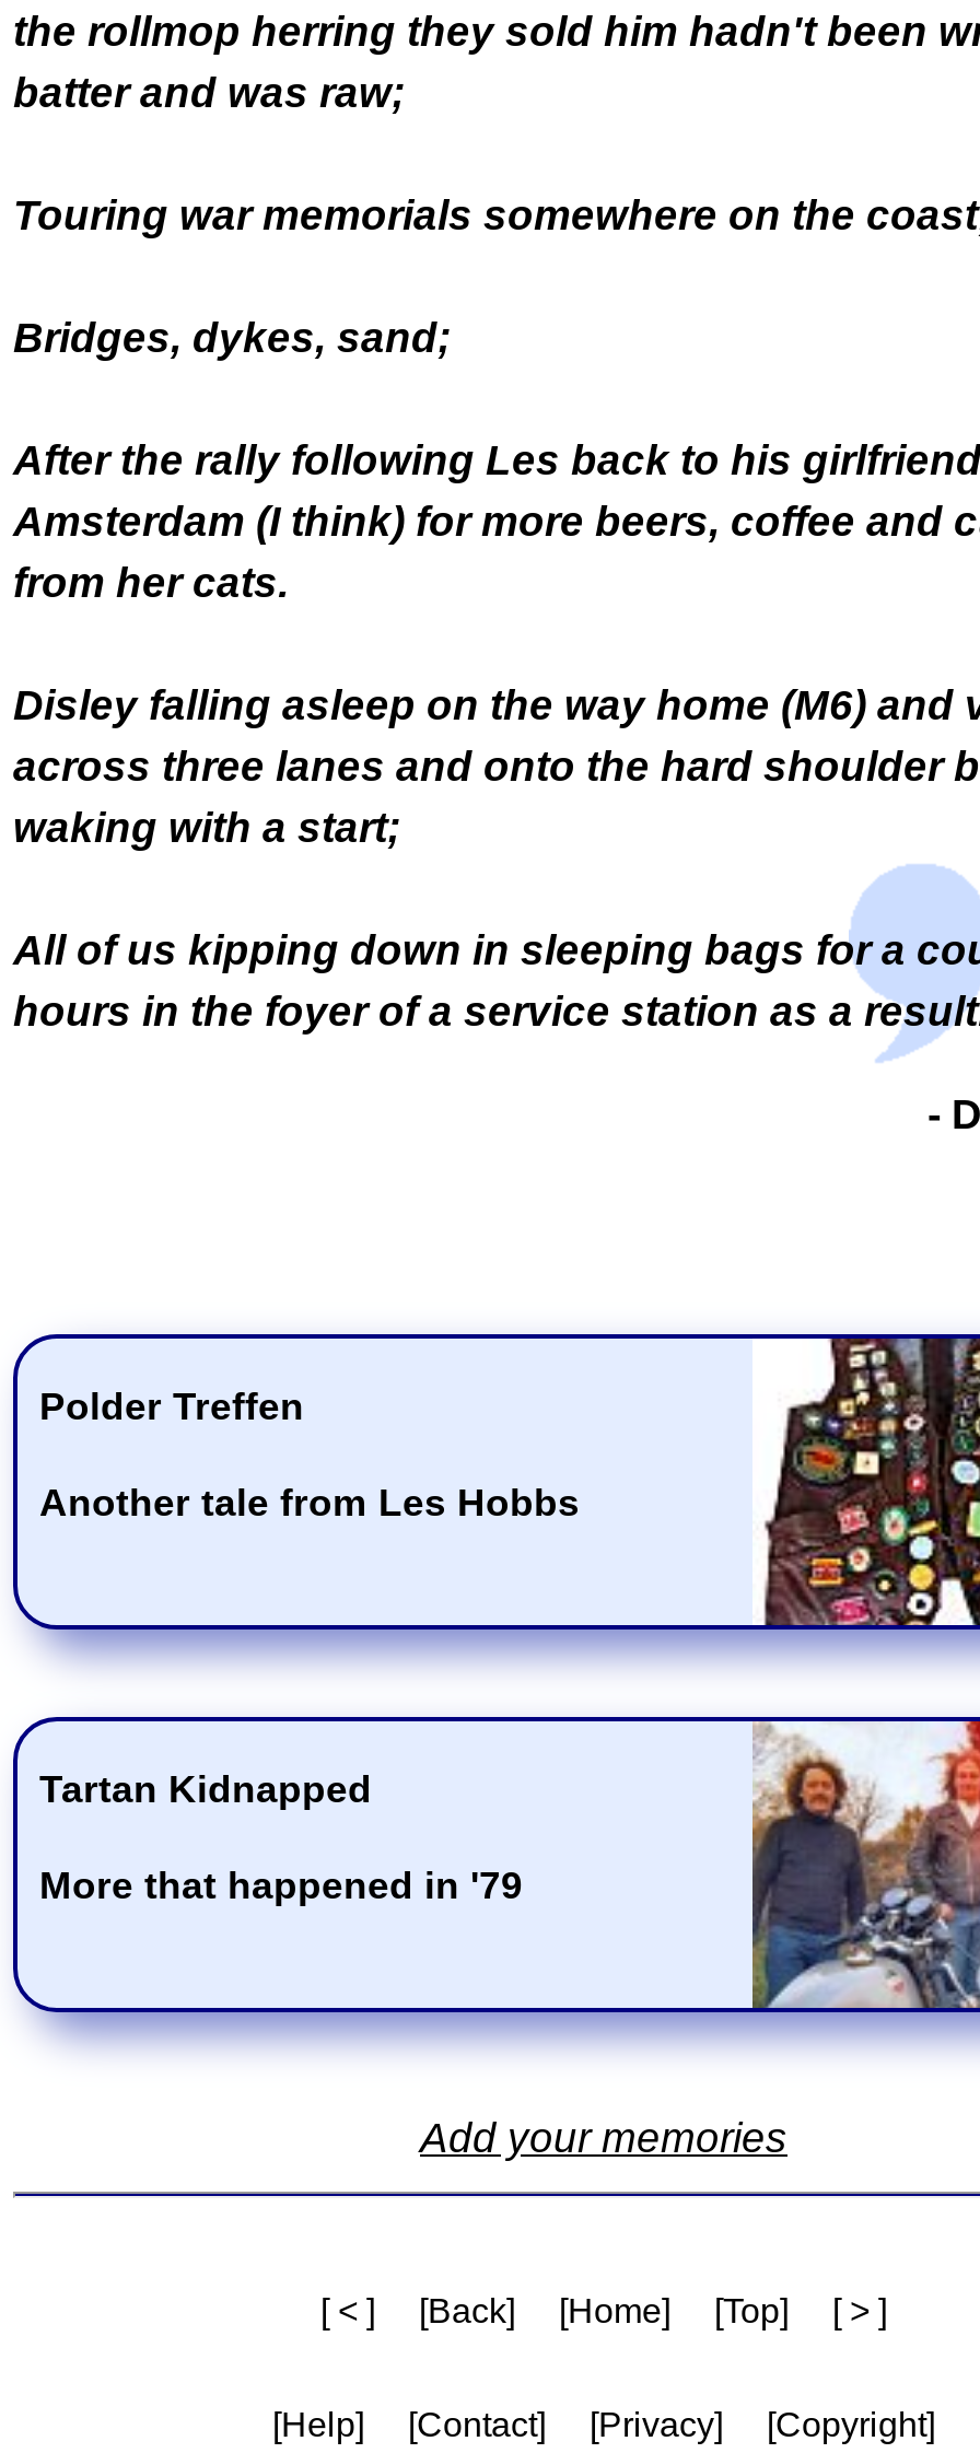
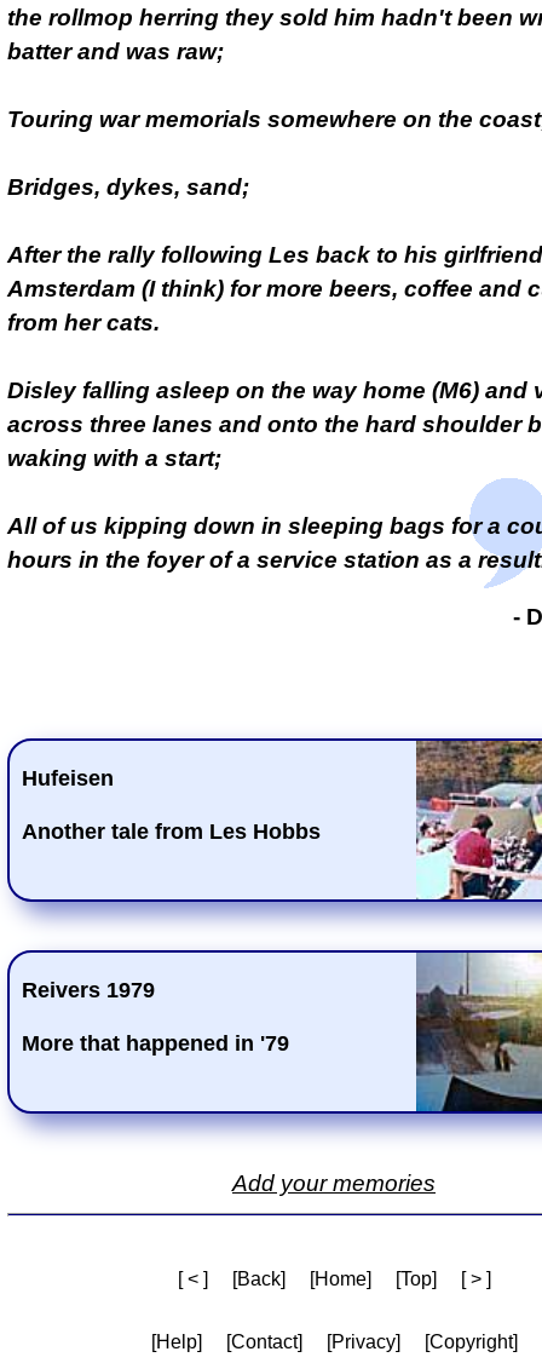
[752,1336,973,1627] [image] -> [415,740,538,901] [image]
[66,1385,304,1429] Polder Treffen -> [38,767,114,791] Hufeisen
[750,1719,973,2010] [image] -> [415,951,538,1112] [image]
[61,1768,372,1812] Tartan Kidnapped -> [38,978,155,1003] Reivers 1979

